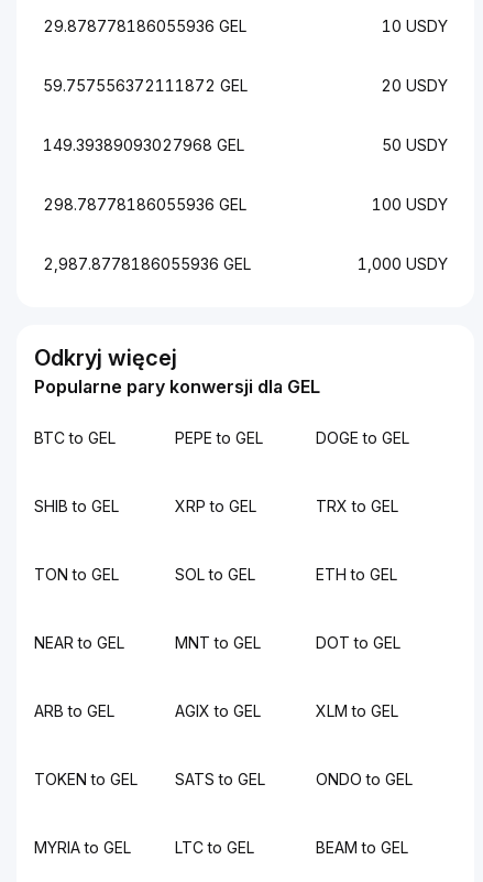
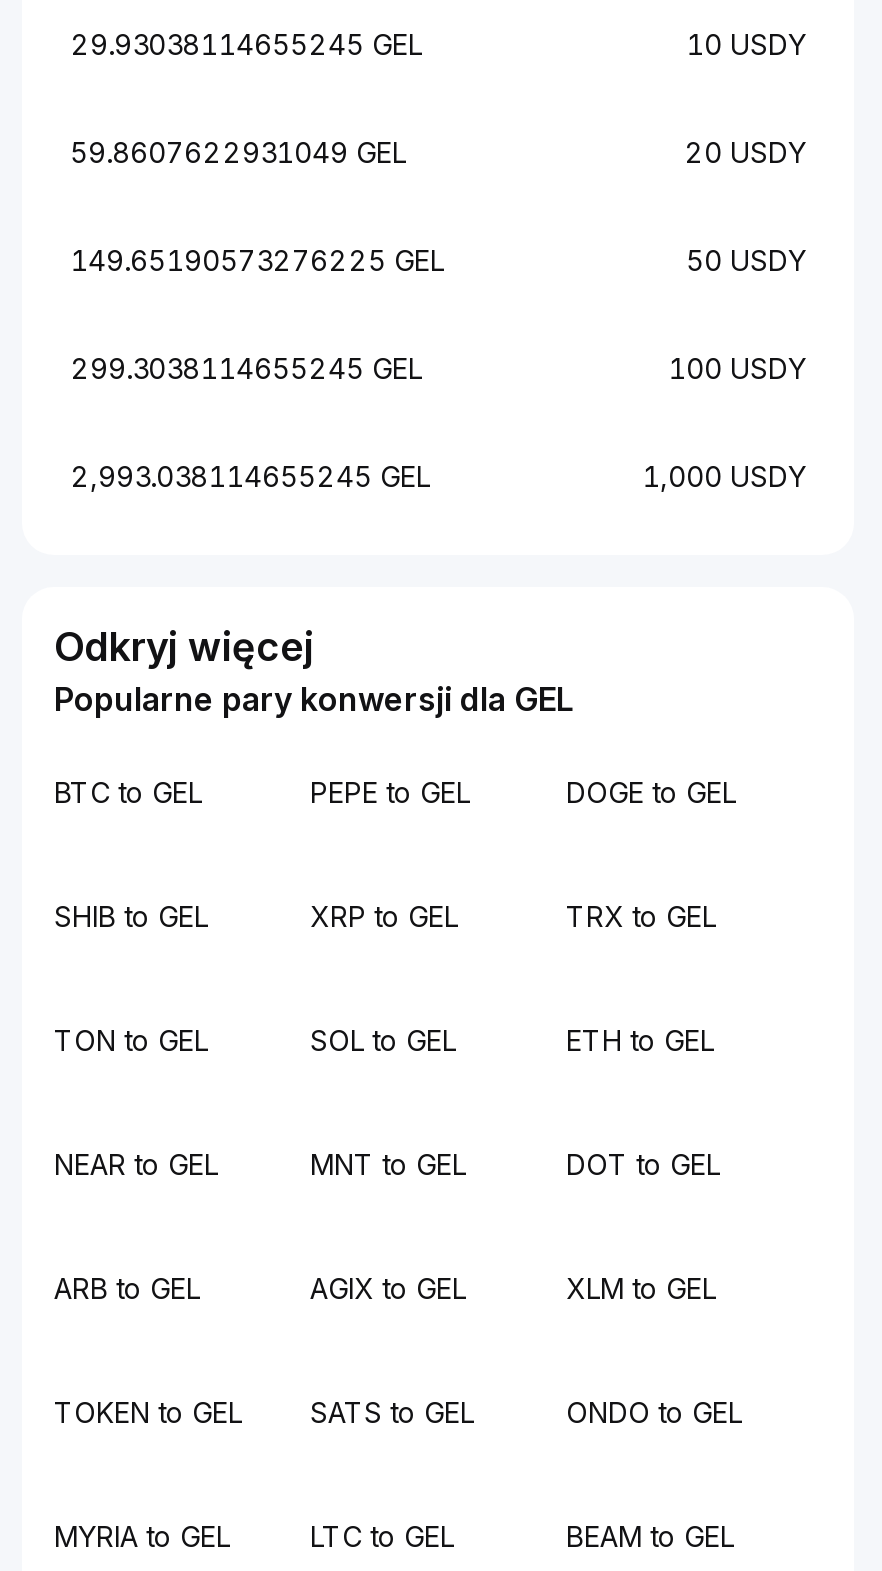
[43,17,246,35] 29.878778186055936 GEL -> [70,27,422,61] 29.93038114655245 GEL
[43,76,248,95] 59.757556372111872 GEL -> [70,135,406,169] 59.8607622931049 GEL
[43,135,244,154] 149.39389093027968 GEL -> [70,243,444,277] 149.65190573276225 GEL
[43,195,246,214] 298.78778186055936 GEL -> [70,351,422,385] 299.3038114655245 GEL
[43,254,251,273] 2,987.8778186055936 GEL -> [70,459,430,493] 2,993.038114655245 GEL

